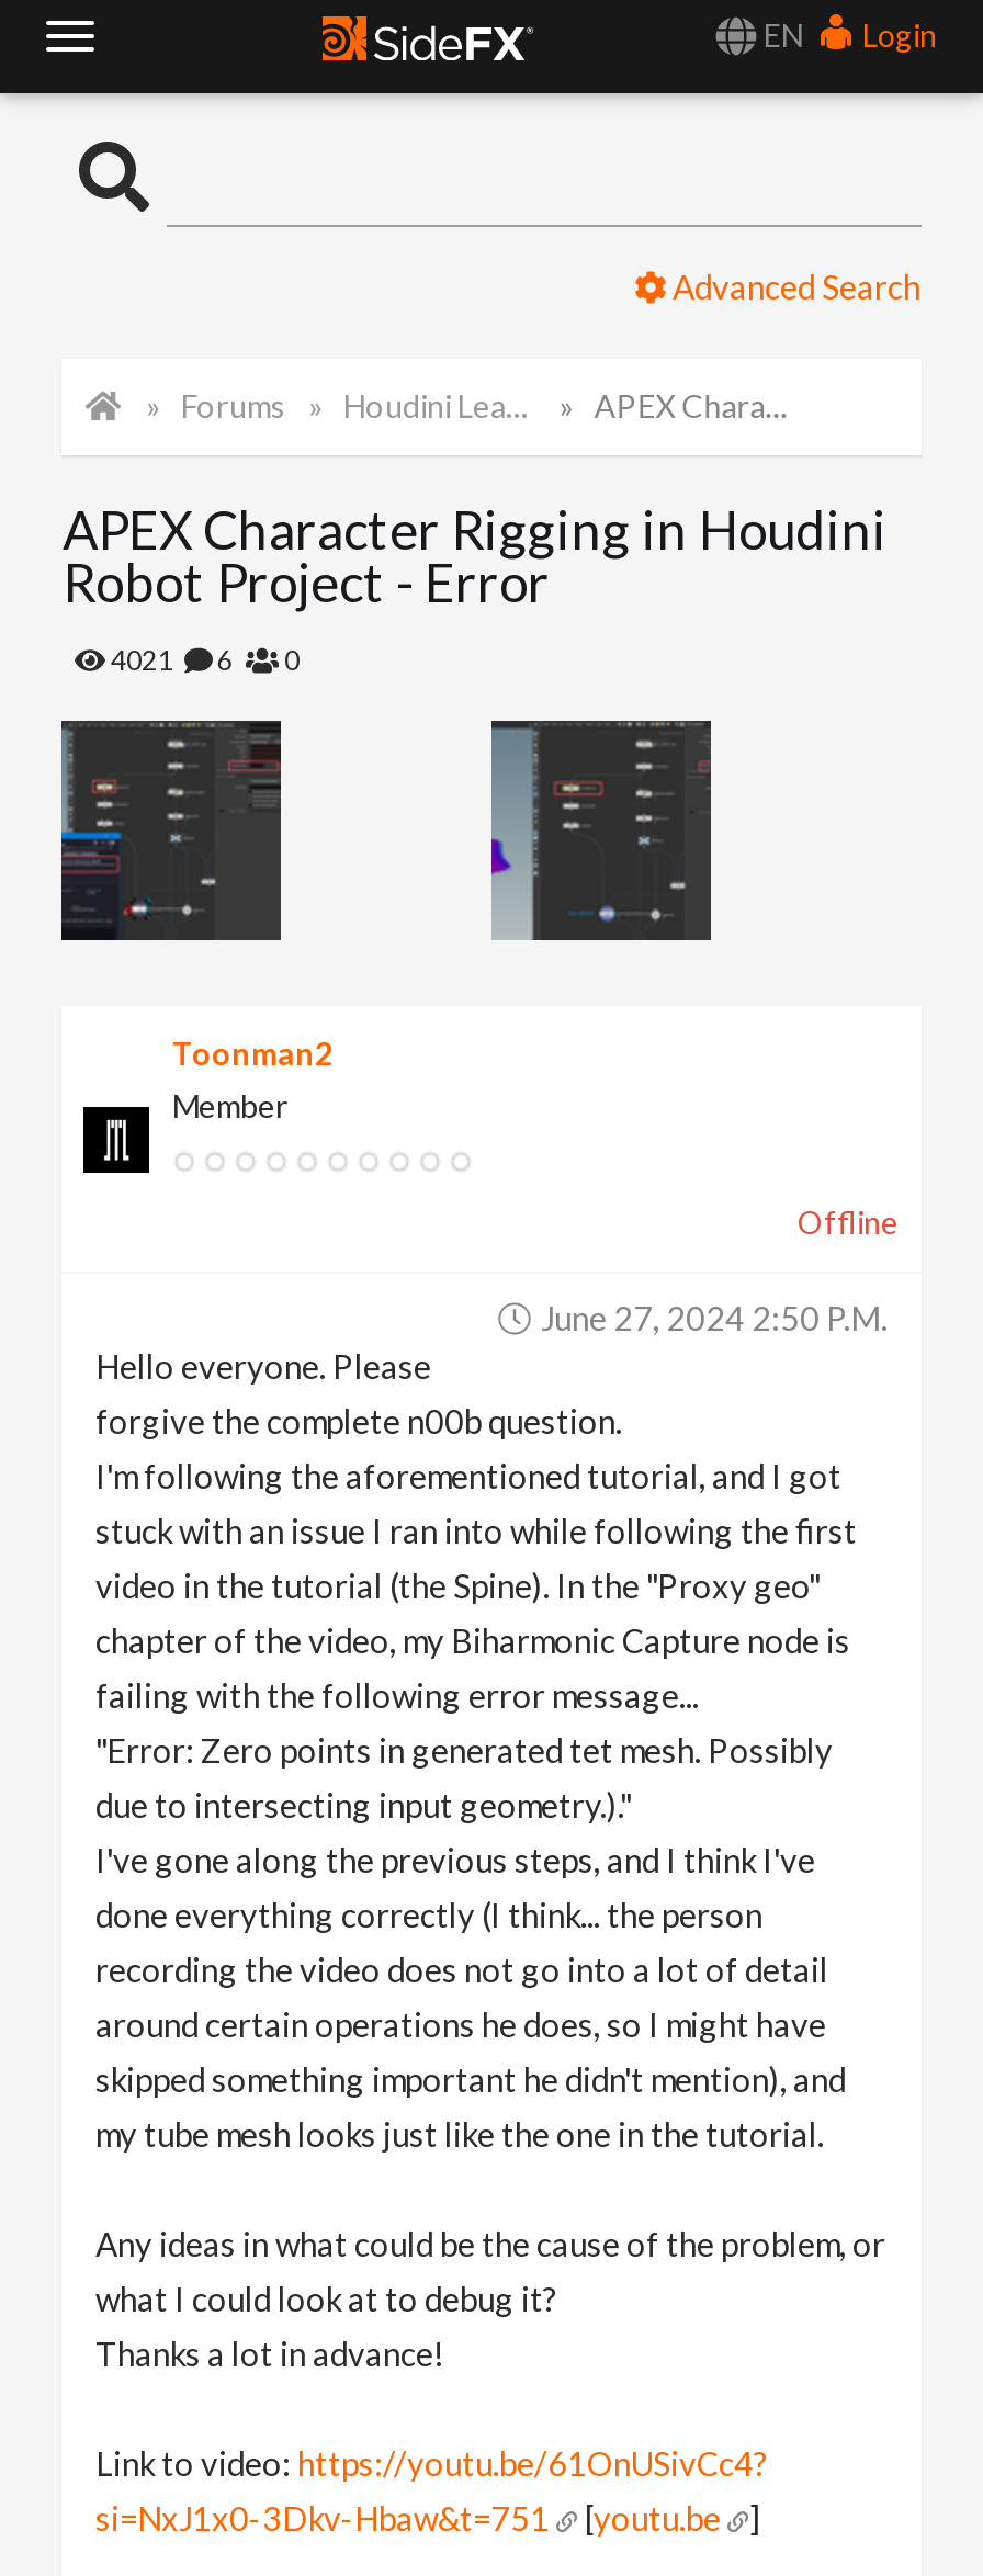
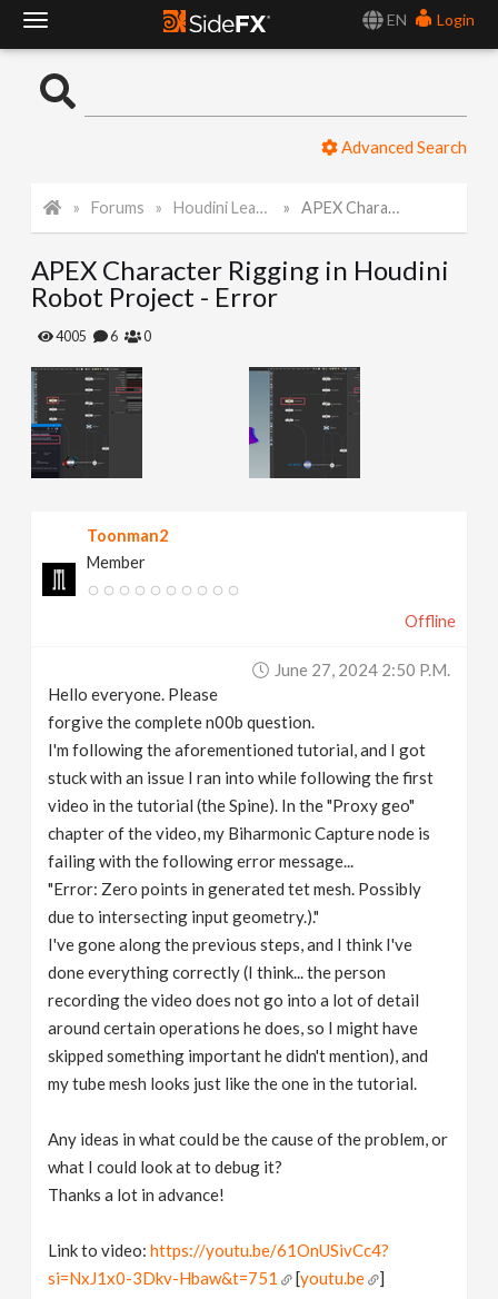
[106,644,185,677] 4021 -> [54,328,94,345] 4005

